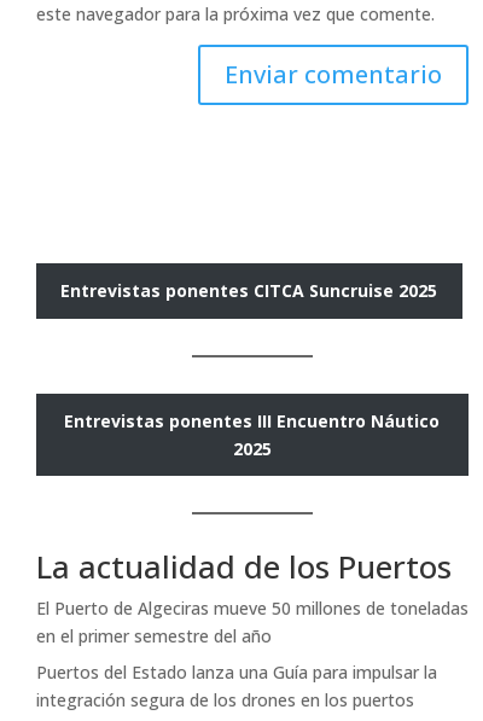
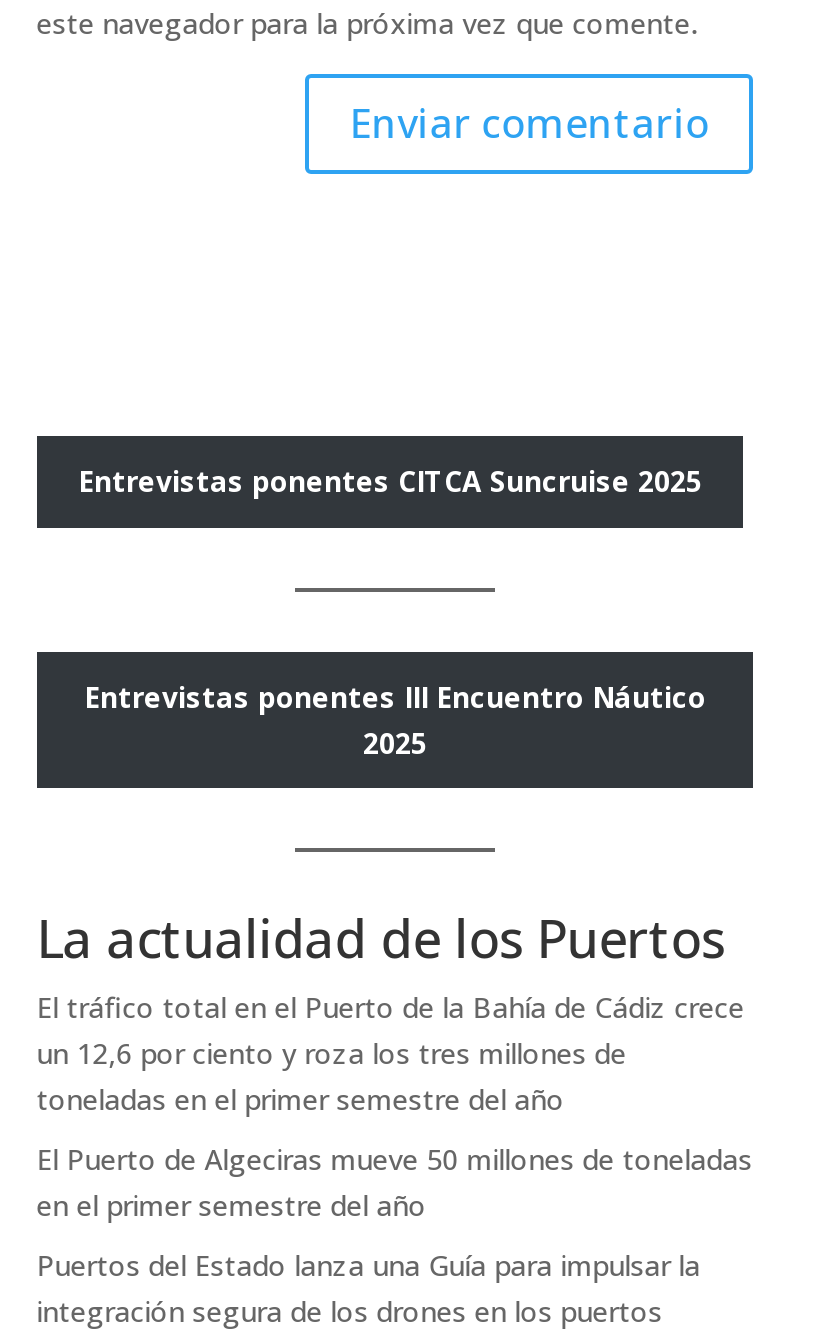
none -> [37,989,745,1119] El tráfico total en el Puerto de la Bahía de Cádiz crece | un 12,6 por ciento y roza los tres millones de | toneladas en el primer semestre del año

